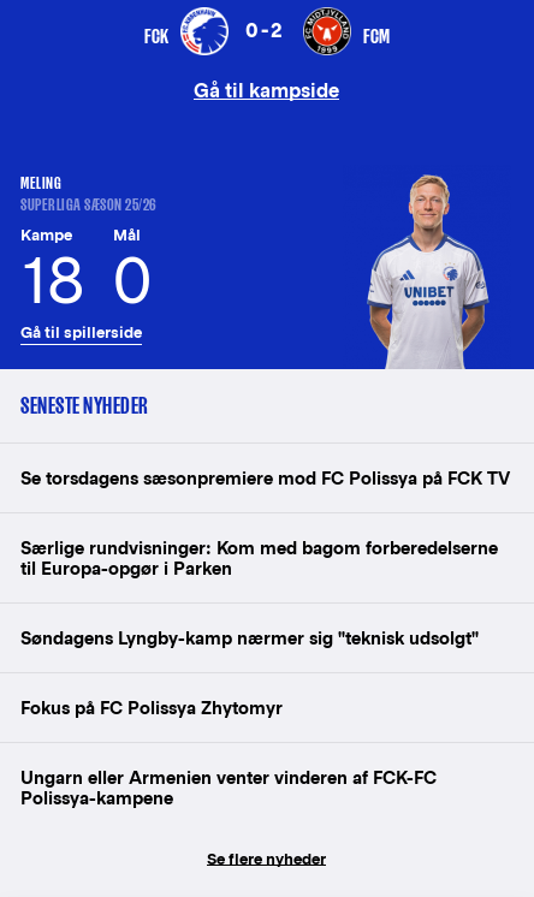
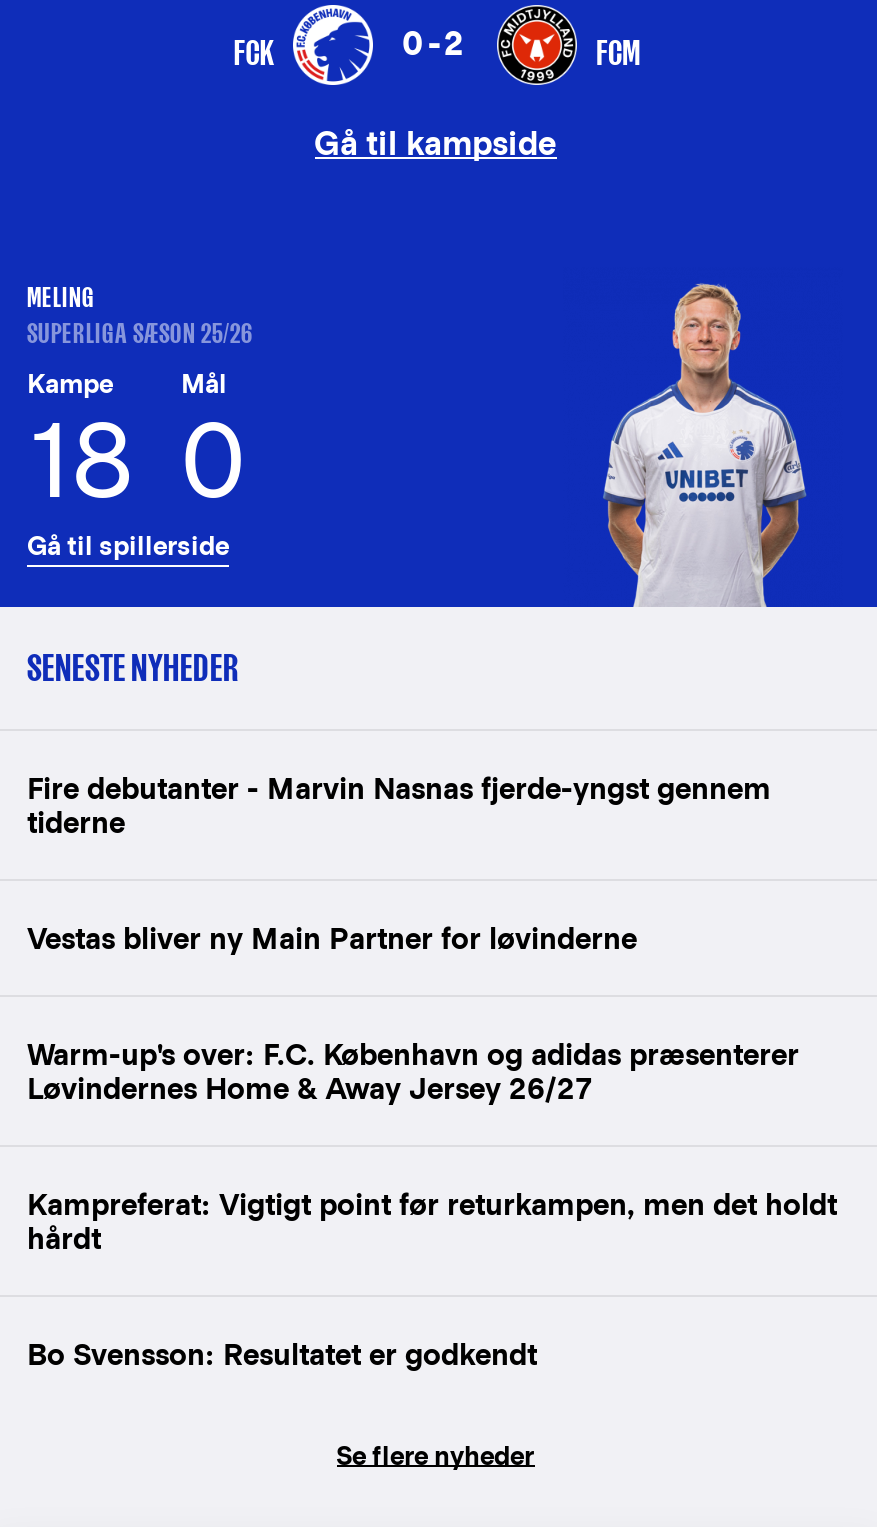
[20,468,510,488] Se torsdagens sæsonpremiere mod FC Polissya på FCK TV -> [27,771,771,839] Fire debutanter - Marvin Nasnas fjerde-yngst gennem | tiderne
[20,537,498,578] Særlige rundvisninger: Kom med bagom forberedelserne | til Europa-opgør i Parken -> [27,921,637,955] Vestas bliver ny Main Partner for løvinderne
[20,628,479,648] Søndagens Lyngby-kamp nærmer sig "teknisk udsolgt" -> [27,1037,799,1105] Warm-up's over: F.C. København og adidas præsenterer | Løvindernes Home & Away Jersey 26/27
[20,697,283,718] Fokus på FC Polissya Zhytomyr -> [27,1187,837,1255] Kampreferat: Vigtigt point før returkampen, men det holdt | hårdt
[20,767,437,808] Ungarn eller Armenien venter vinderen af FCK-FC | Polissya-kampene -> [27,1337,537,1371] Bo Svensson: Resultatet er godkendt

